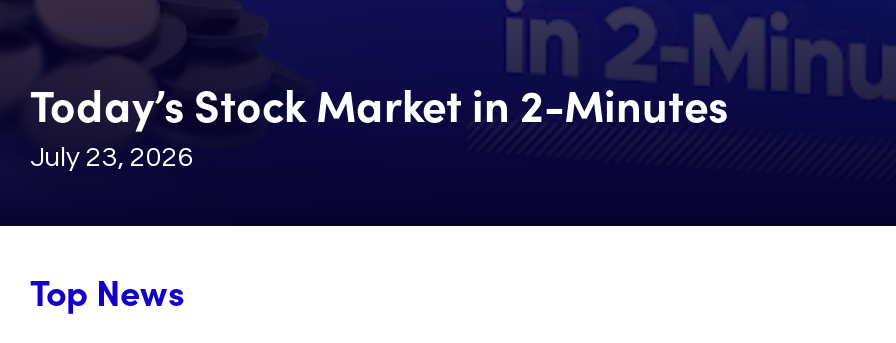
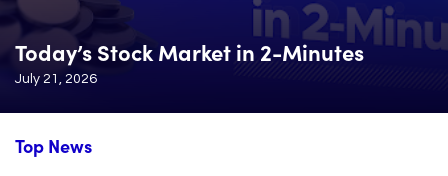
[30,144,194,172] July 23, 2026 -> [15,72,97,86] July 21, 2026

